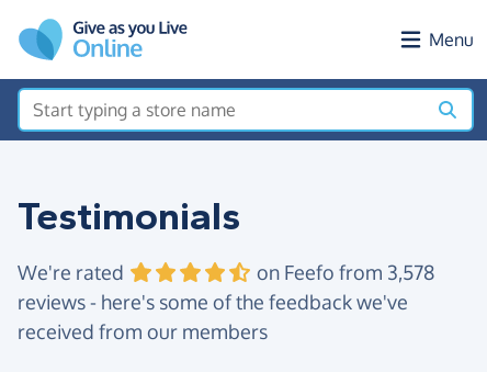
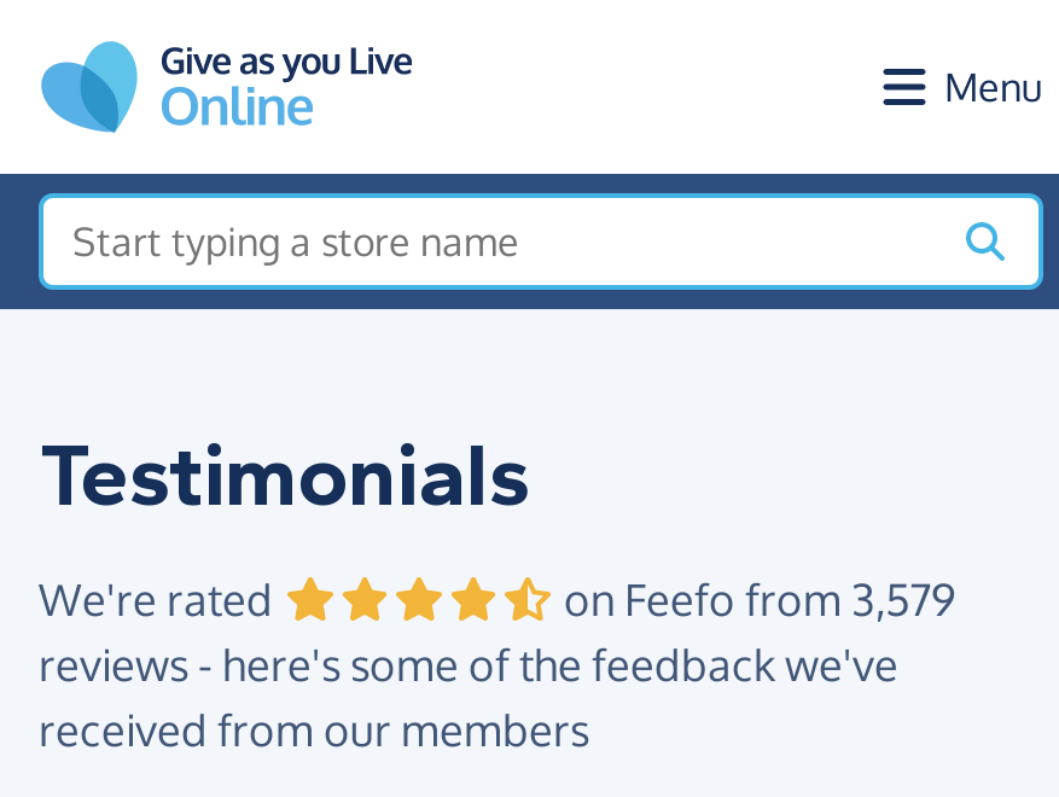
[252,260,434,284] on Feefo from 3,578 -> [554,572,955,626] on Feefo from 3,579

